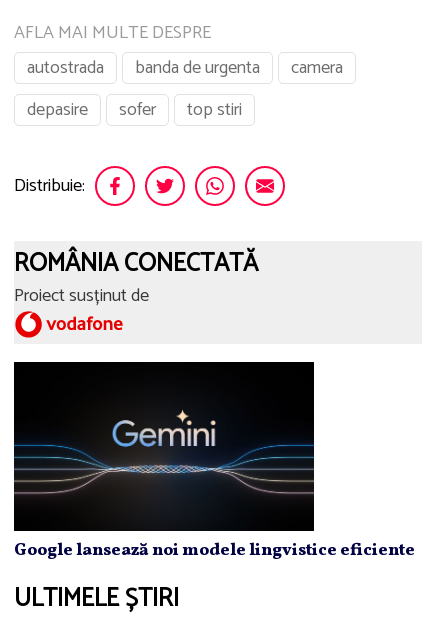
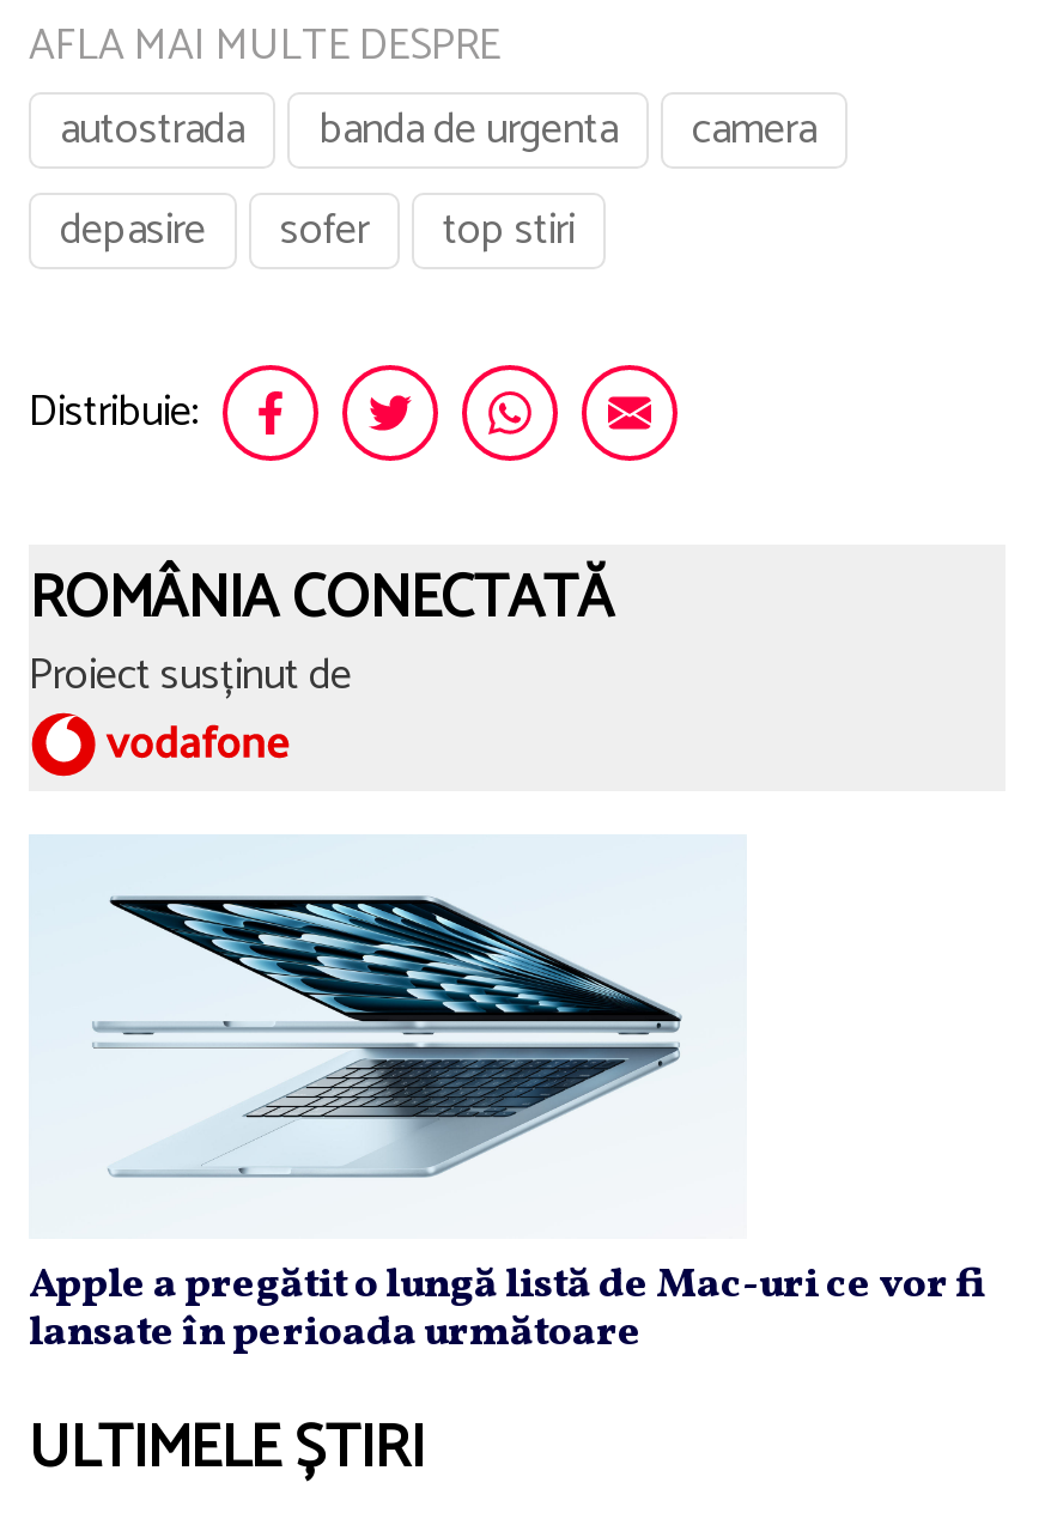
[13,361,415,562] [image] | Google lansează noi modele lingvistice eficiente -> [29,841,986,1361] [image] | Apple a pregătit o lungă listă de Mac-uri ce vor fi | lansate în perioada următoare

